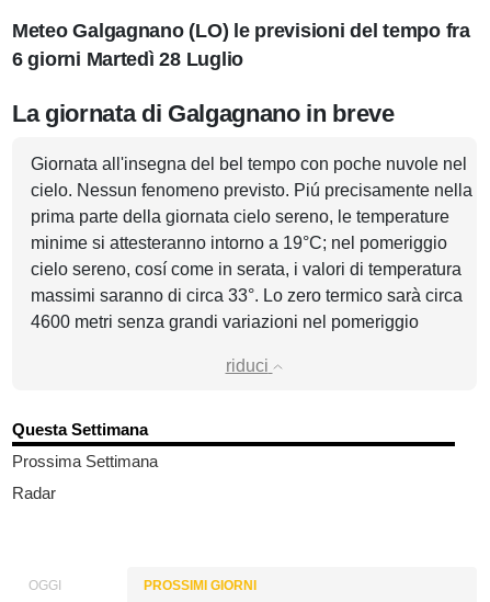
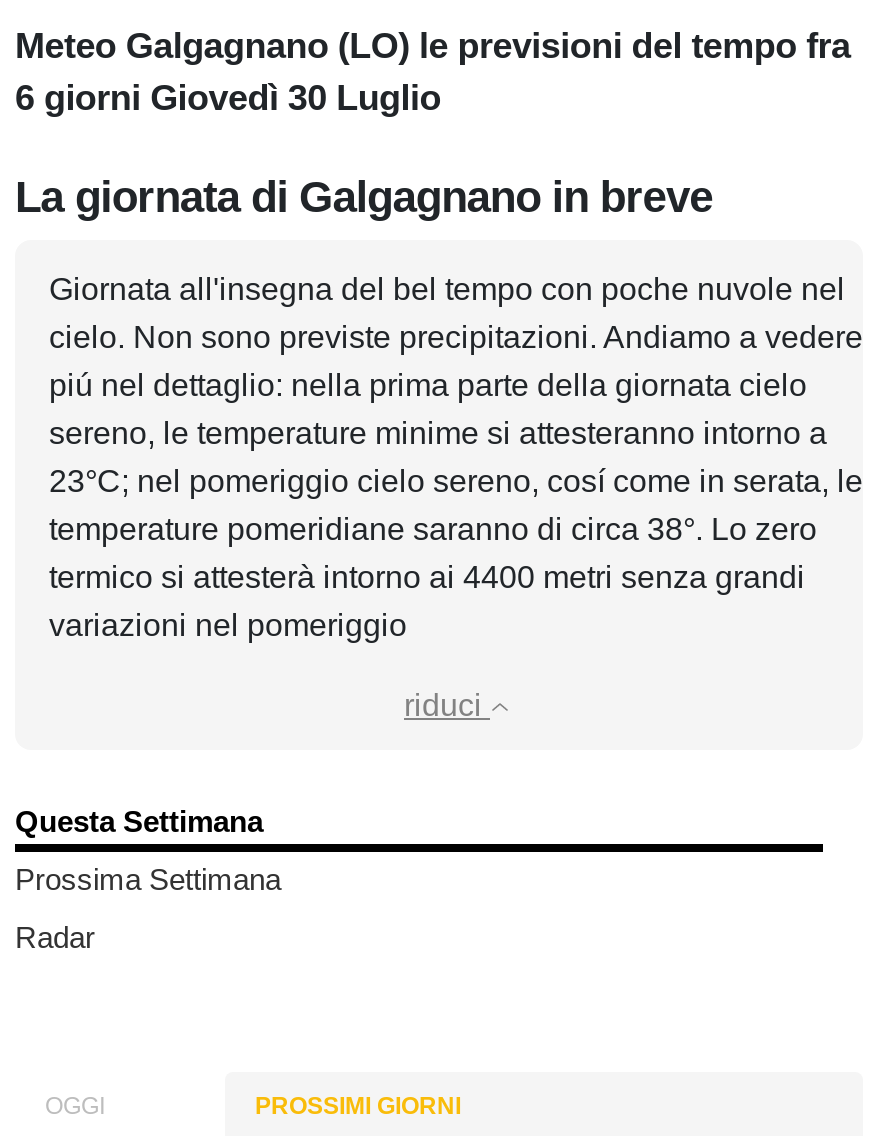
[12,48,243,70] 6 giorni Martedì 28 Luglio -> [15,78,441,118] 6 giorni Giovedì 30 Luglio
[31,181,472,331] cielo. Nessun fenomeno previsto. Piú precisamente nella | prima parte della giornata cielo sereno, le temperature | minime si attesteranno intorno a 19°C; nel pomeriggio | cielo sereno, cosí come in serata, i valori di temperatura | massimi saranno di circa 33°. Lo zero termico sarà circa | 4600 metri senza grandi variazioni nel pomeriggio -> [49,320,863,642] cielo. Non sono previste precipitazioni. Andiamo a vedere | piú nel dettaglio: nella prima parte della giornata cielo | sereno, le temperature minime si attesteranno intorno a | 23°C; nel pomeriggio cielo sereno, cosí come in serata, le | temperature pomeridiane saranno di circa 38°. Lo zero | termico si attesterà intorno ai 4400 metri senza grandi | variazioni nel pomeriggio

